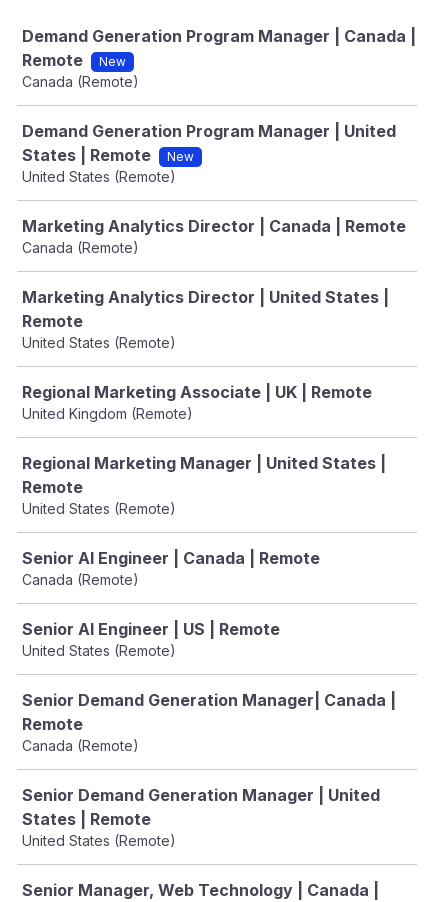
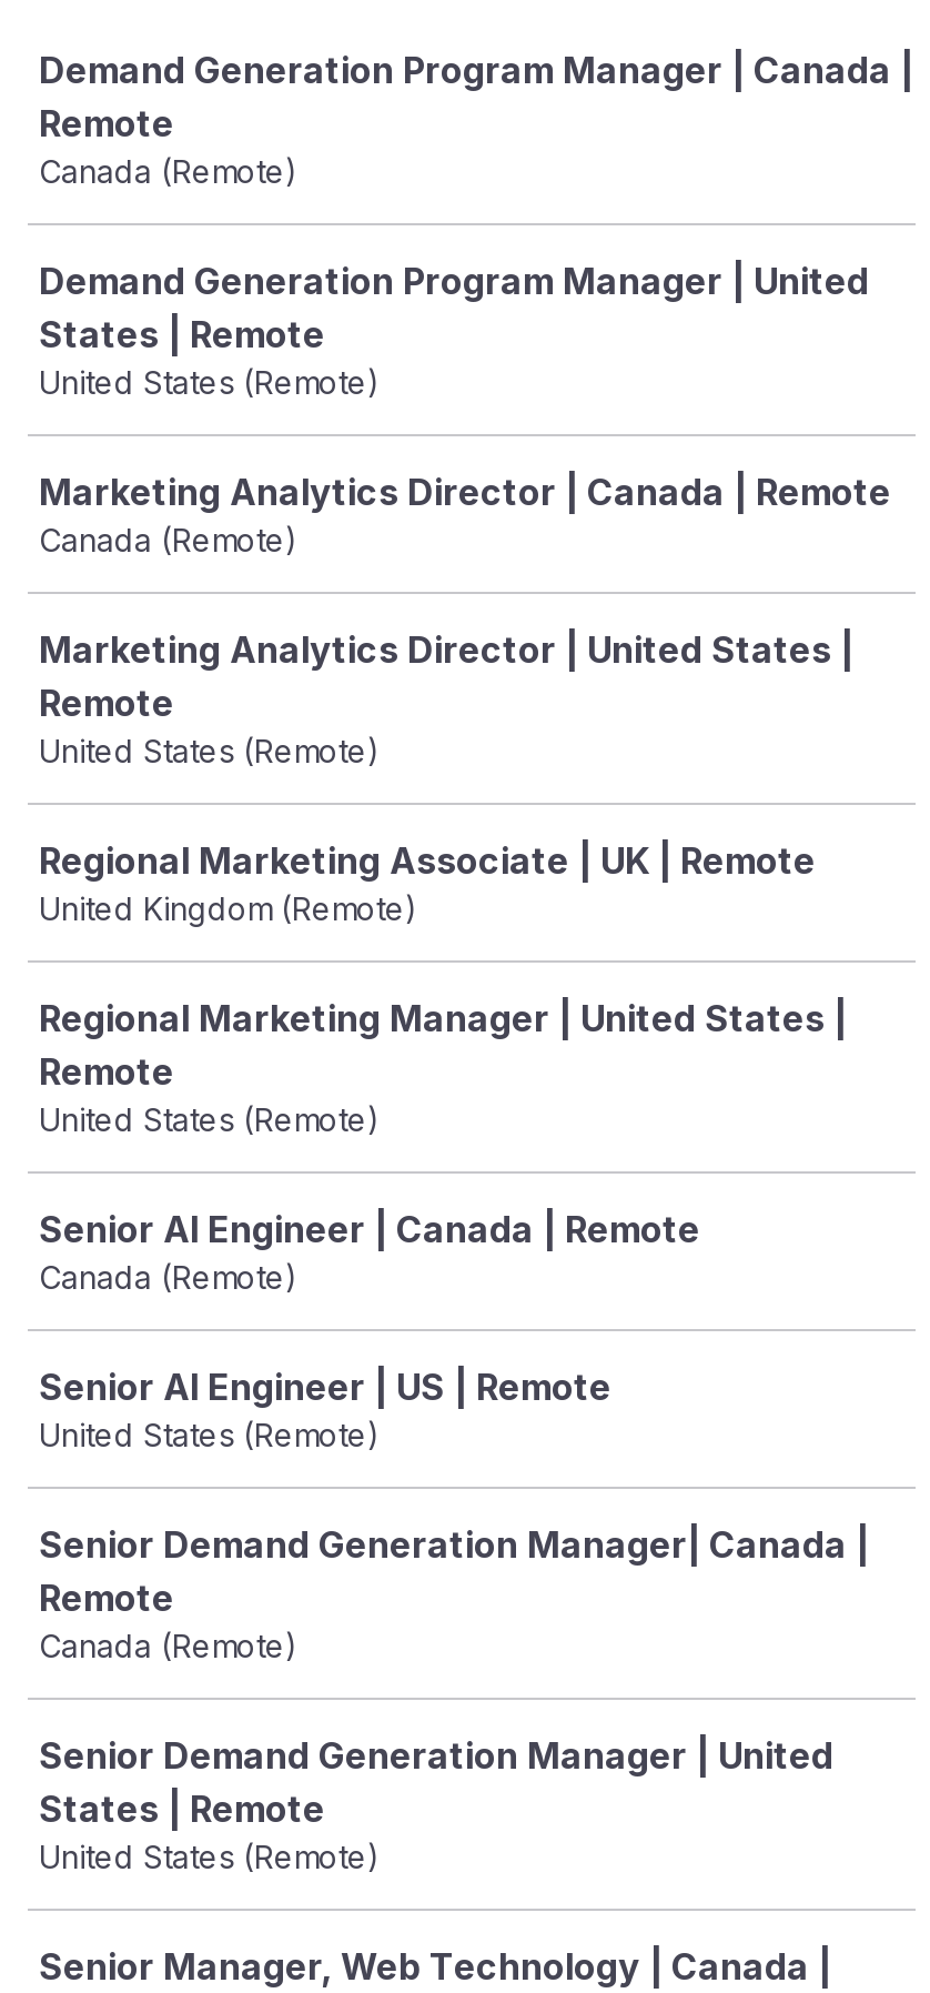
[99,54,126,69] New -> none
[167,149,194,164] New -> none

